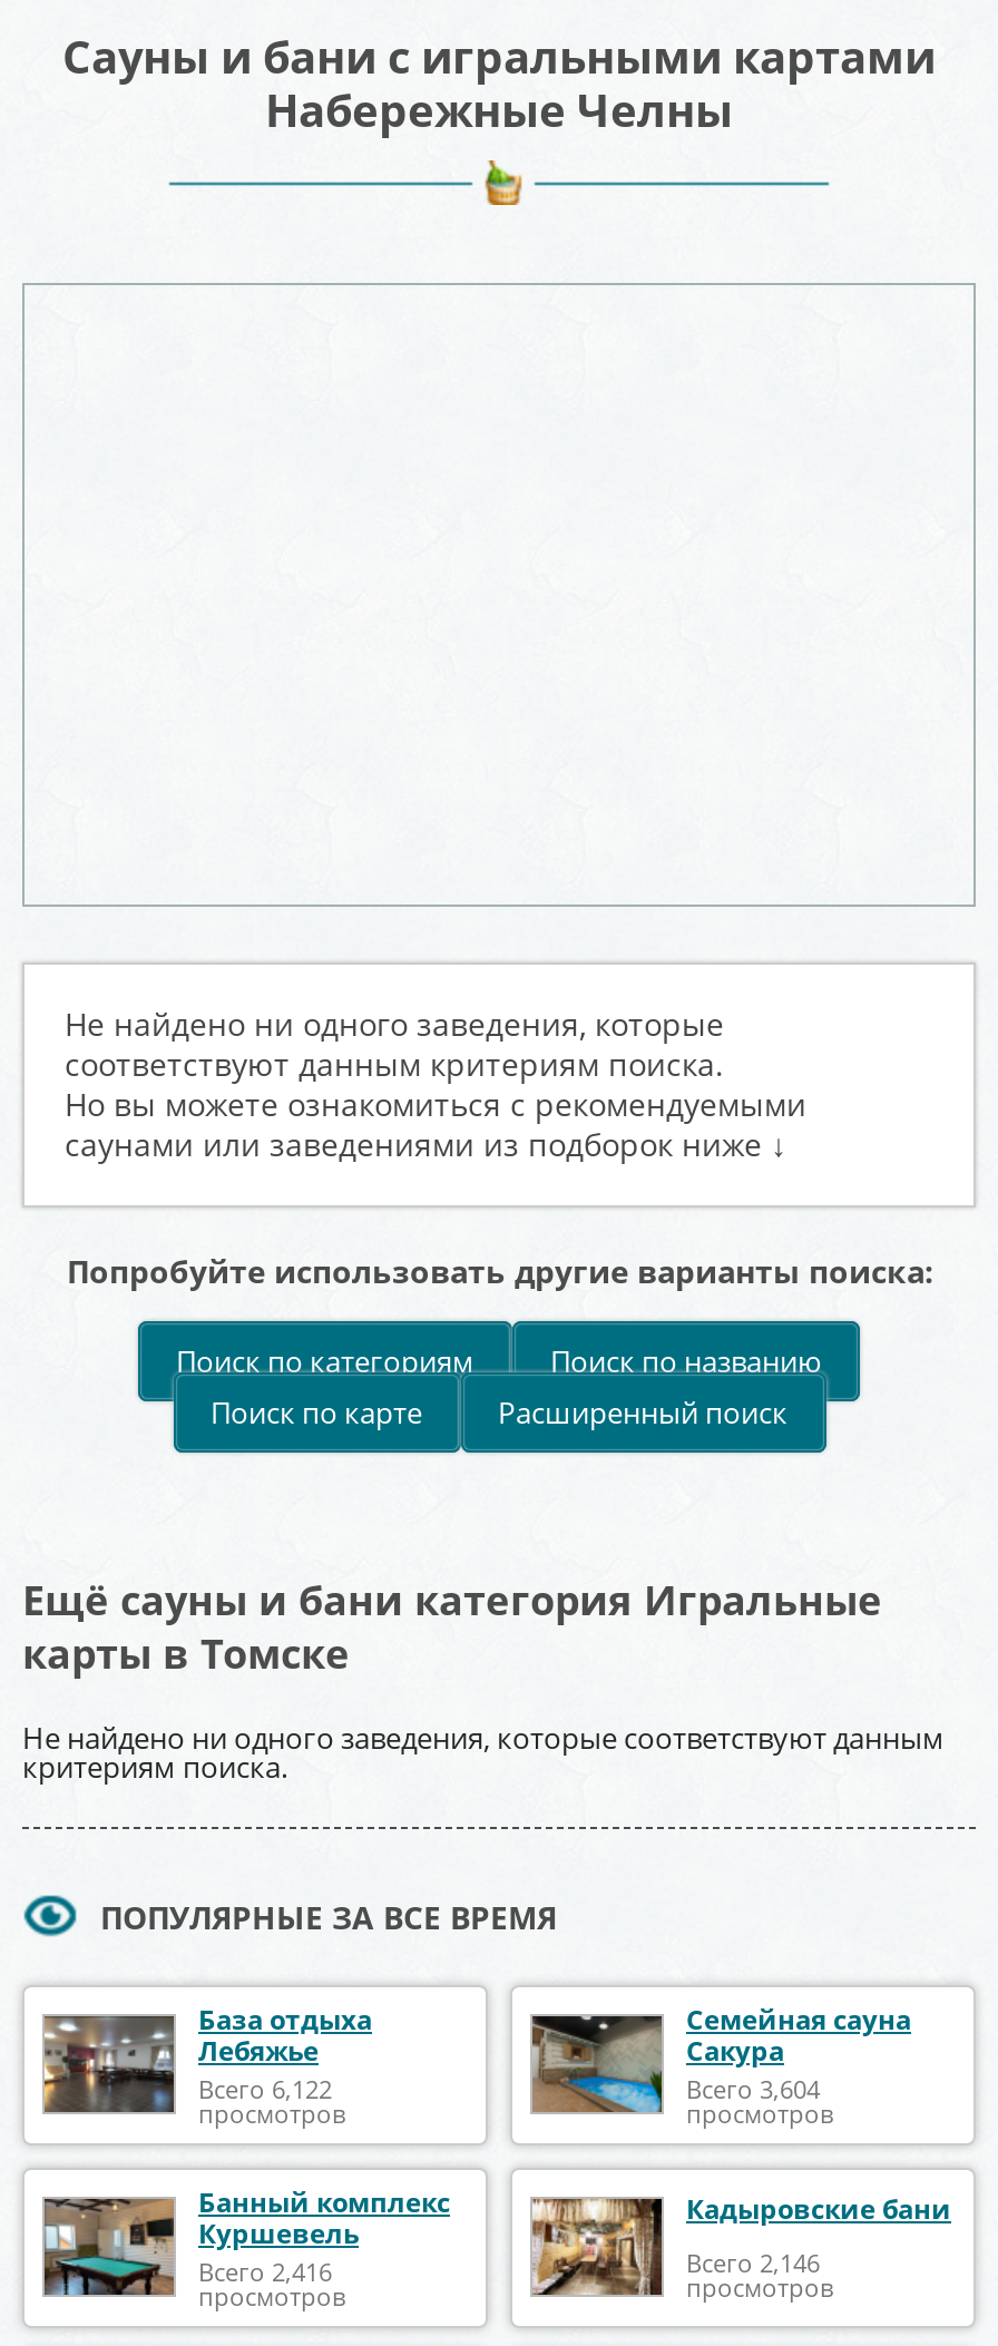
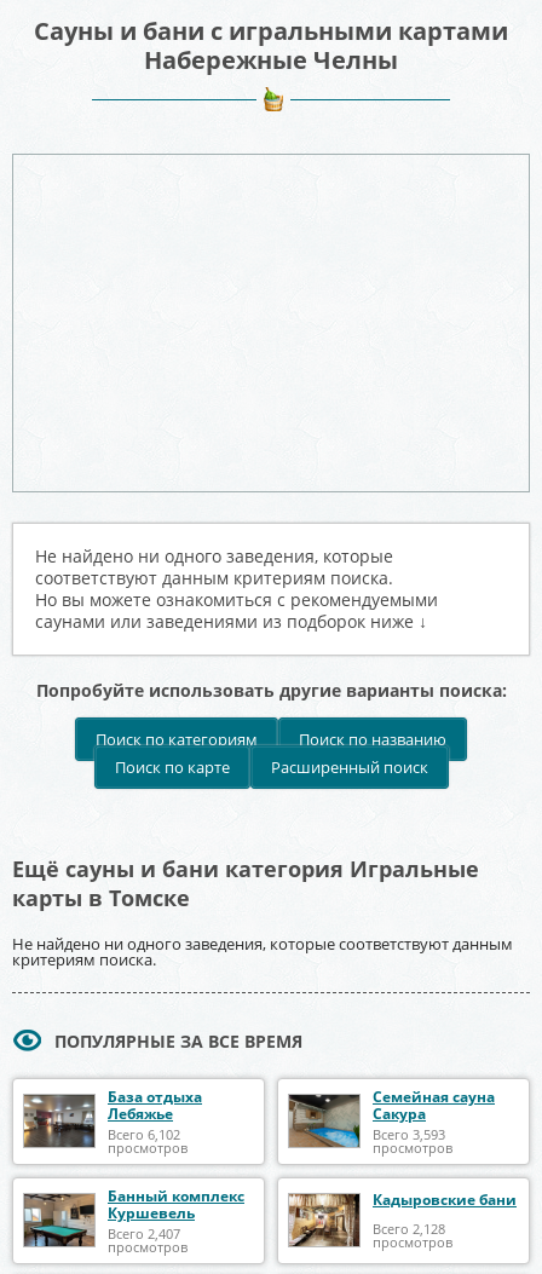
[198,2071,332,2104] Всего 6,122 -> [108,1125,180,1143] Всего 6,102
[686,2071,820,2104] Всего 3,604 -> [373,1125,445,1143] Всего 3,593
[198,2254,332,2287] Всего 2,416 -> [108,1224,180,1242] Всего 2,407
[686,2246,820,2279] Всего 2,146 -> [373,1220,445,1238] Всего 2,128

